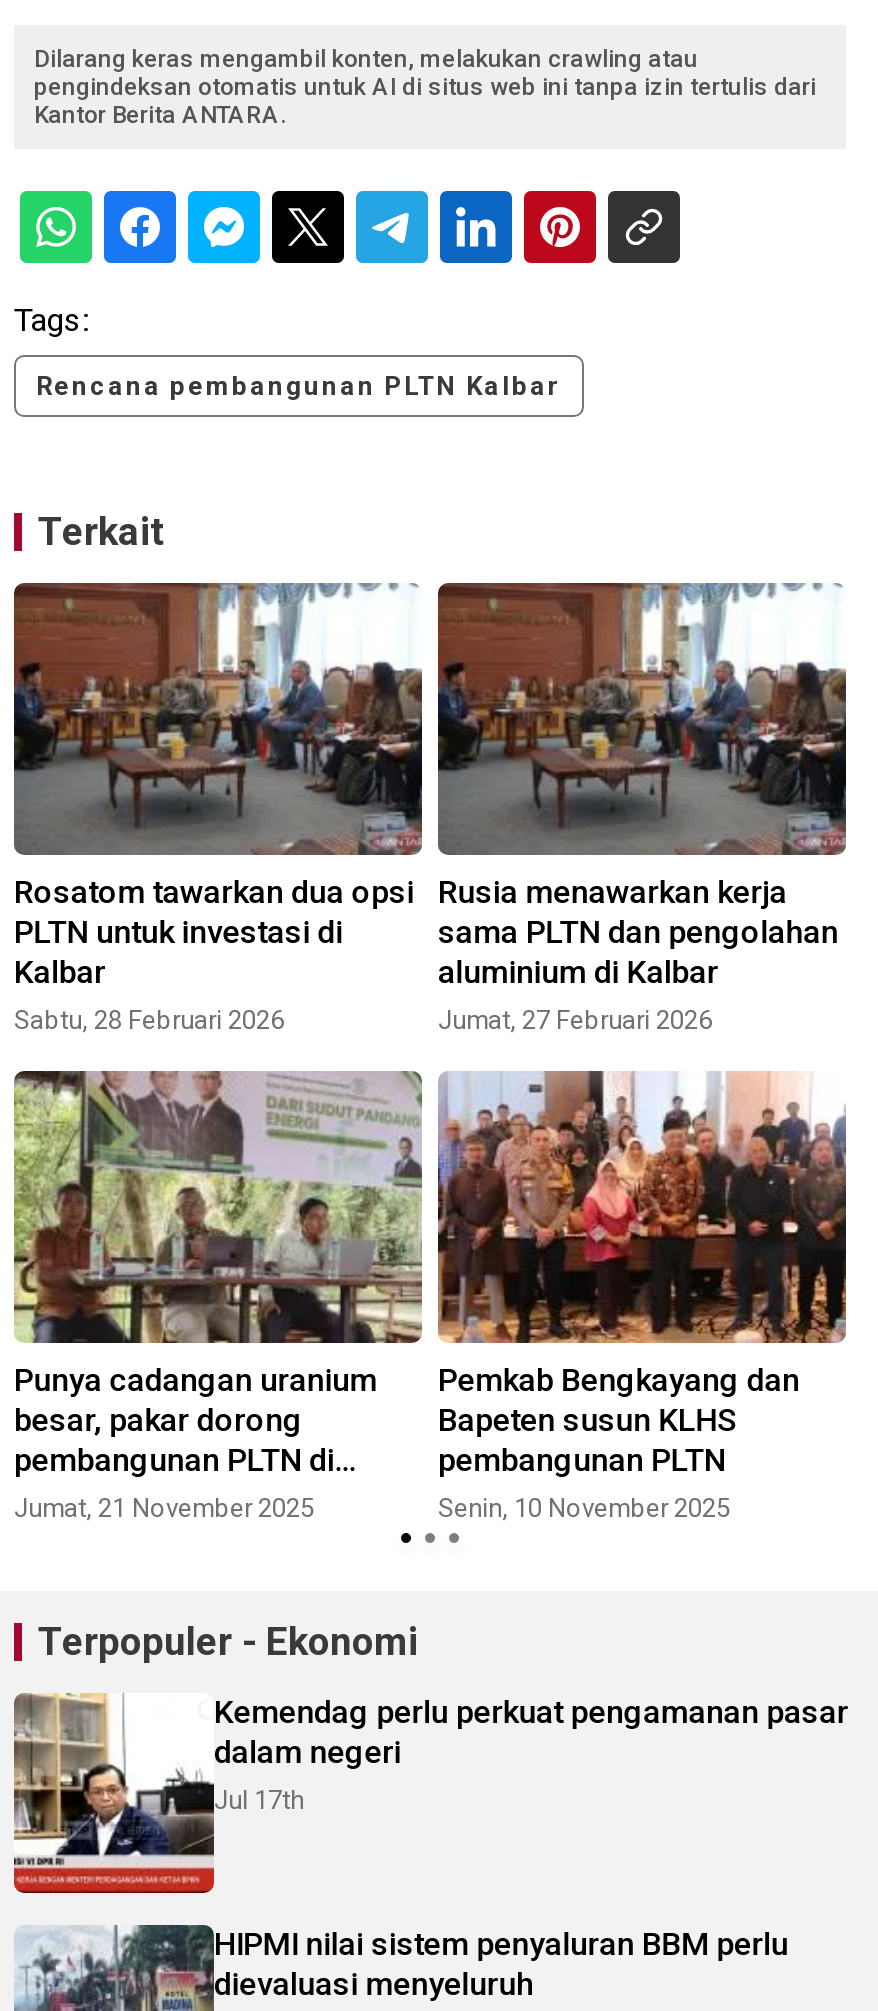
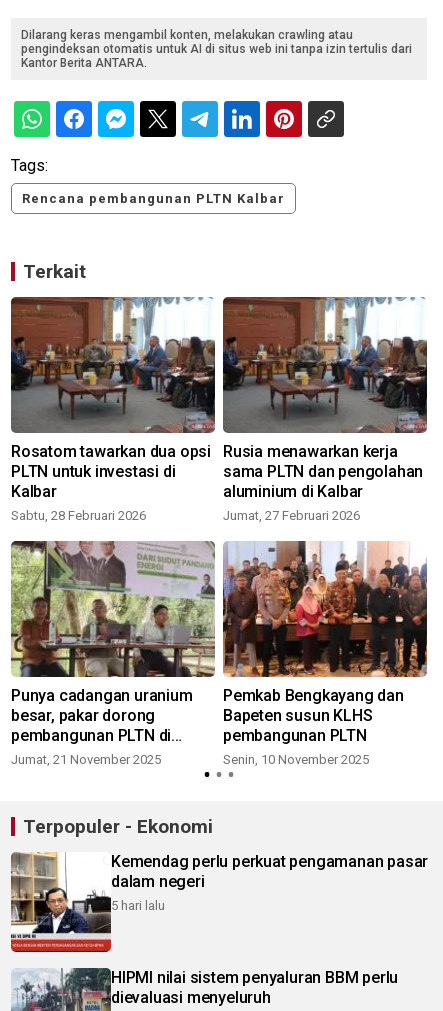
[214,1785,304,1815] Jul 17th -> [111,898,165,913] 5 hari lalu

